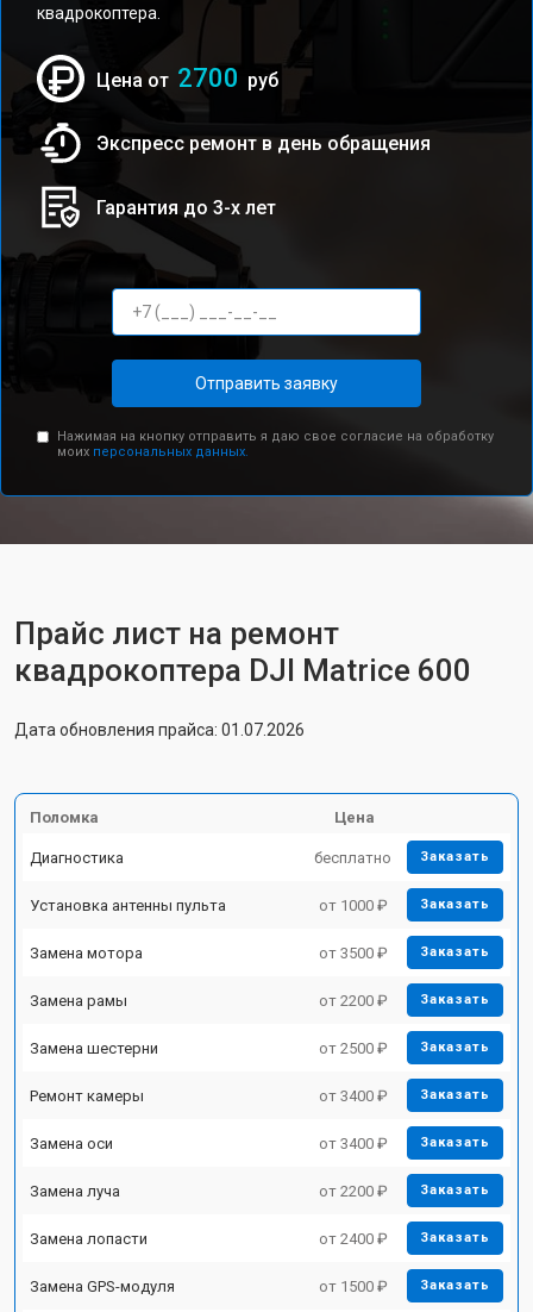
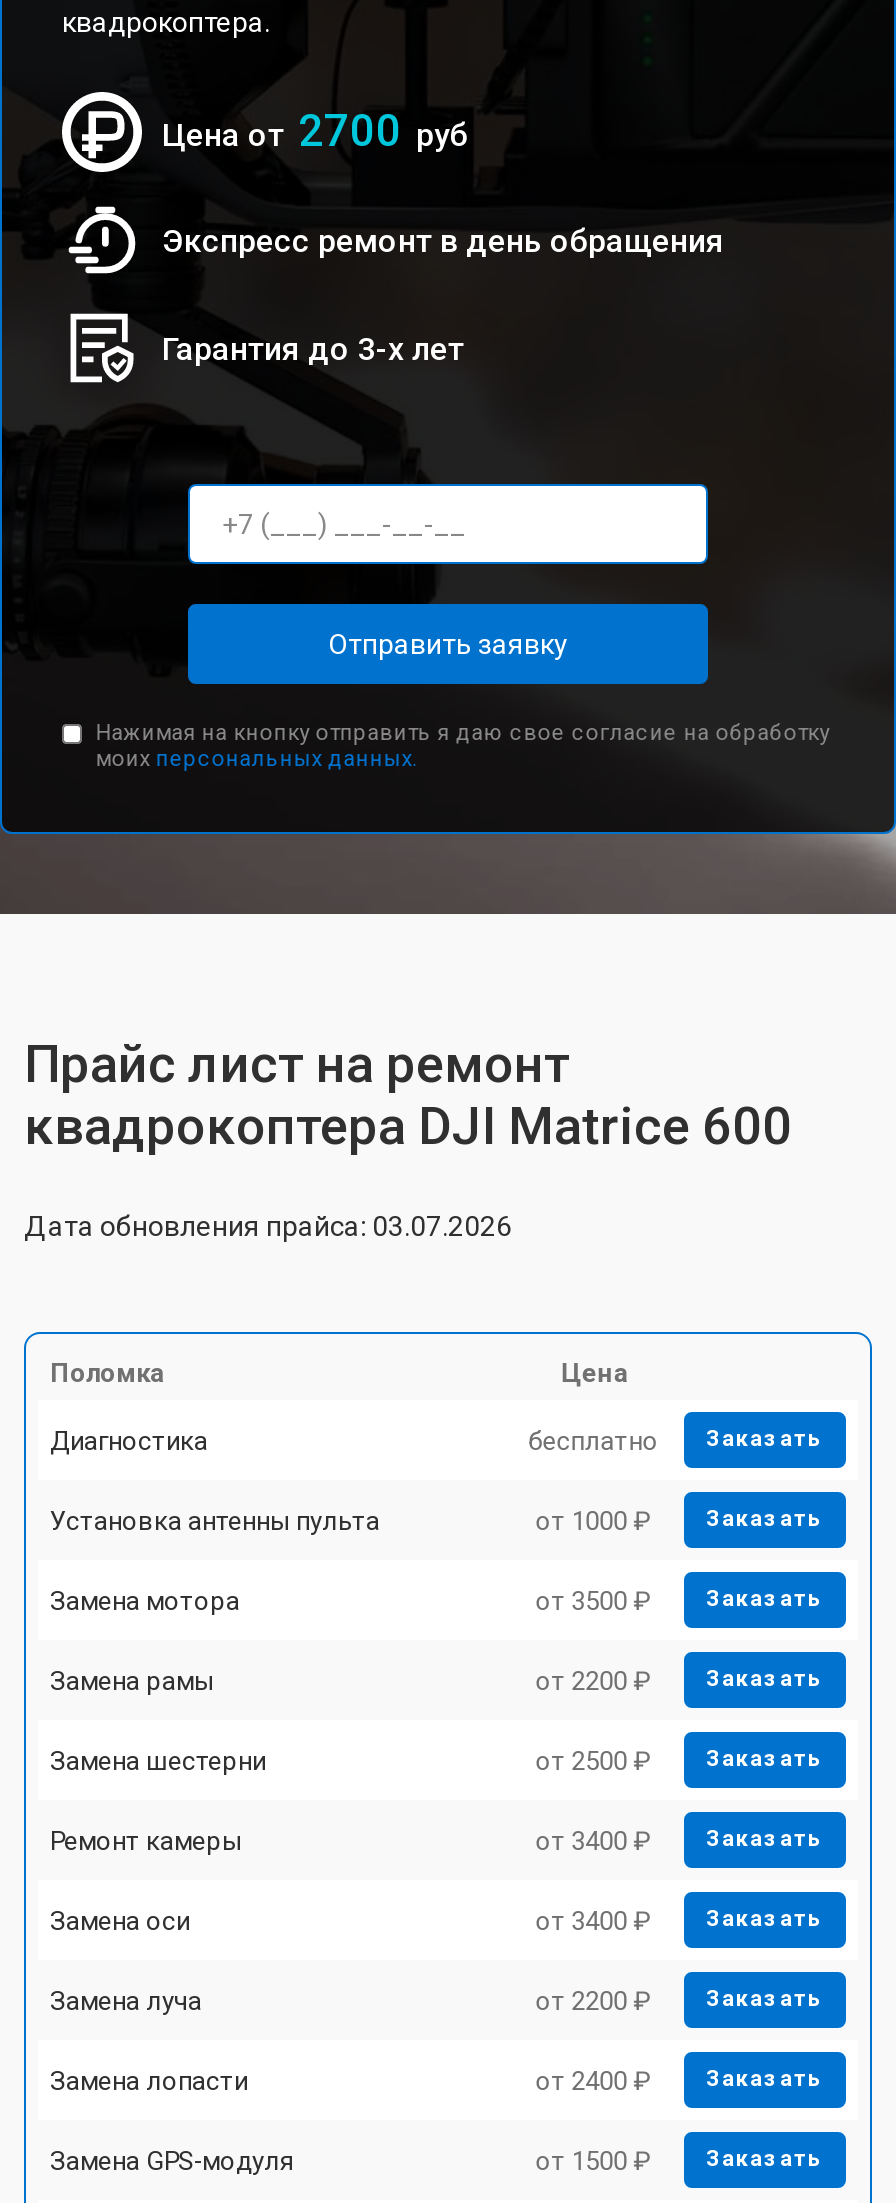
[14,720,305,739] Дата обновления прайса: 01.07.2026 -> [24,1210,512,1242] Дата обновления прайса: 03.07.2026

